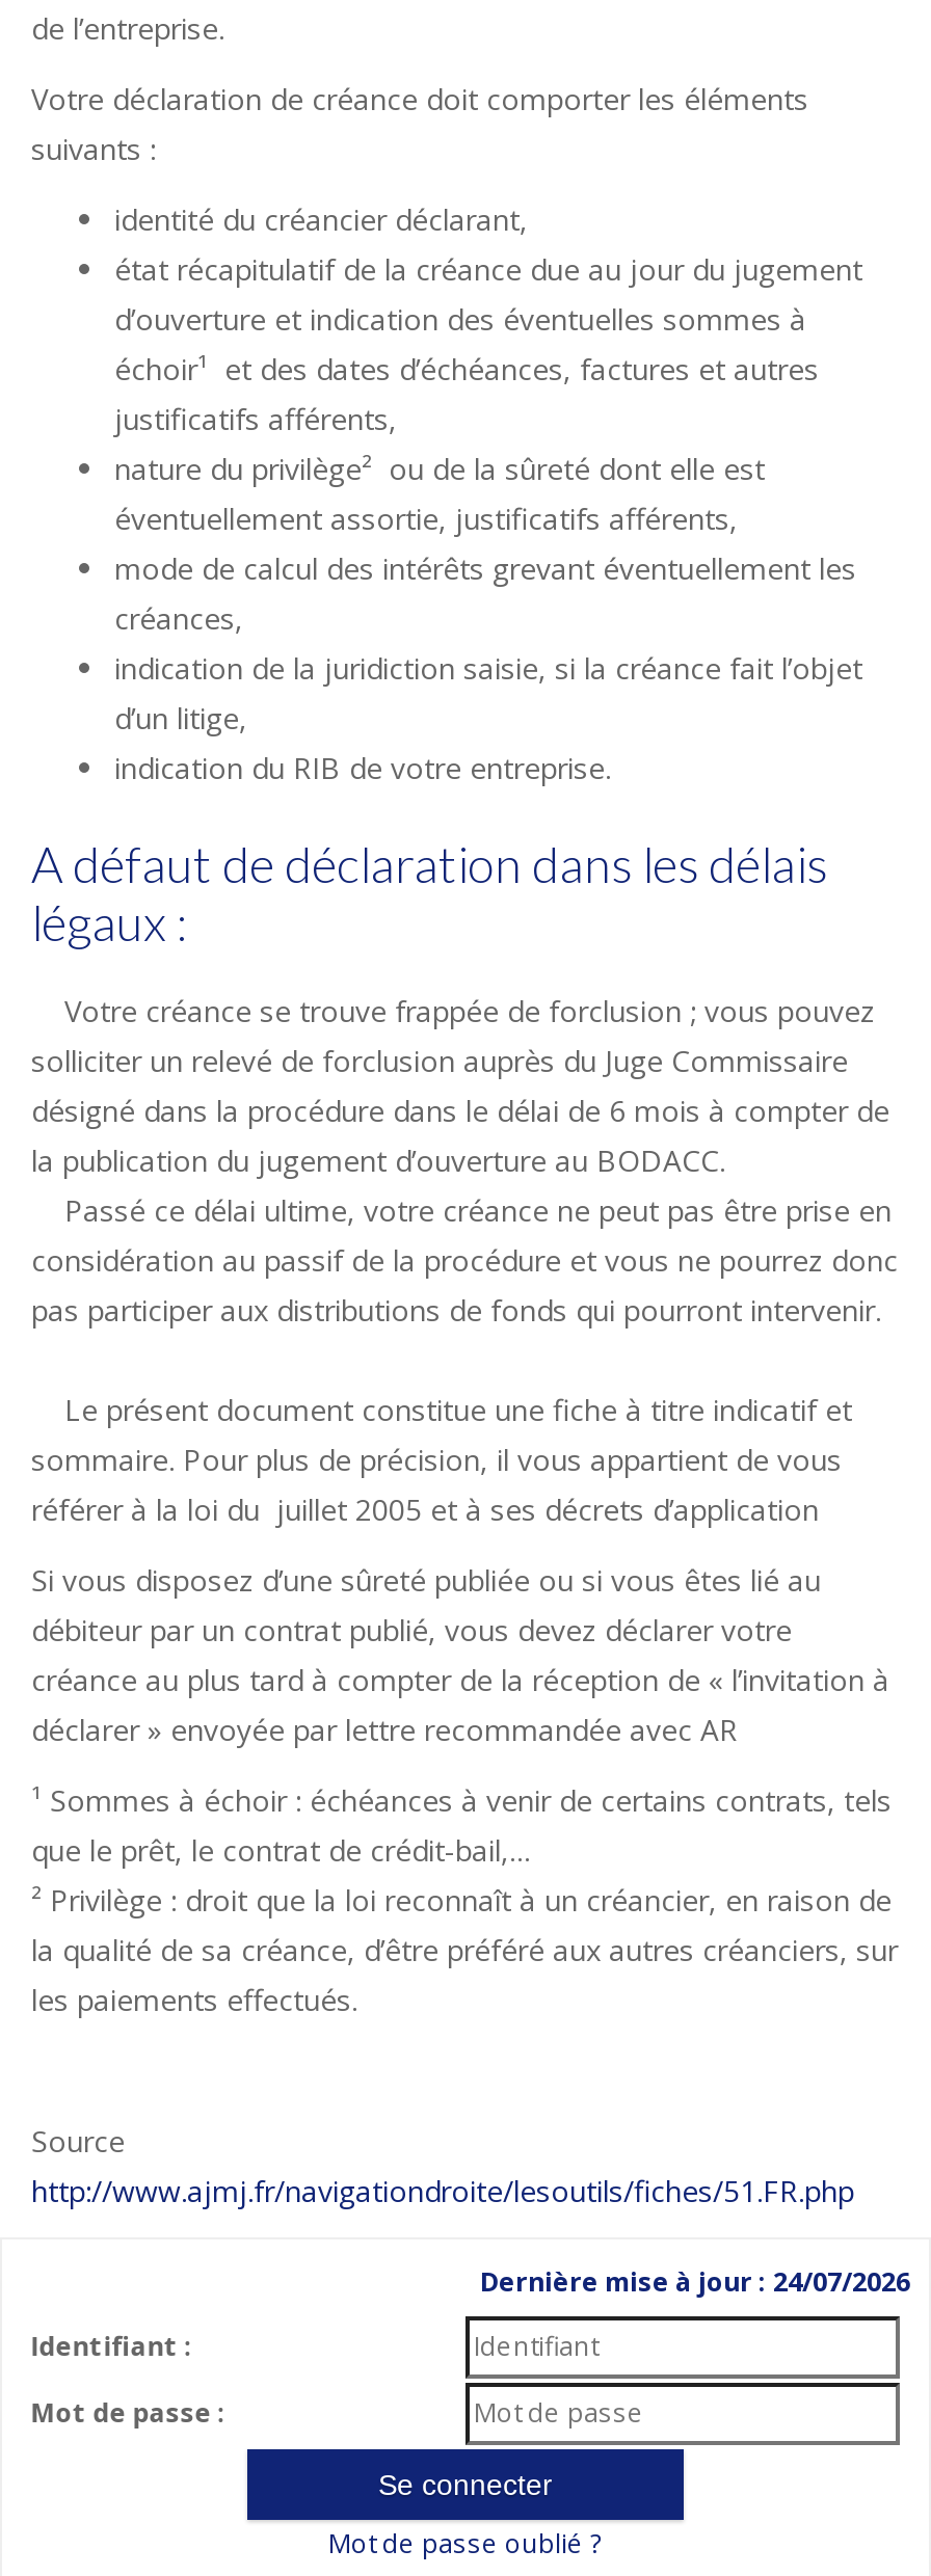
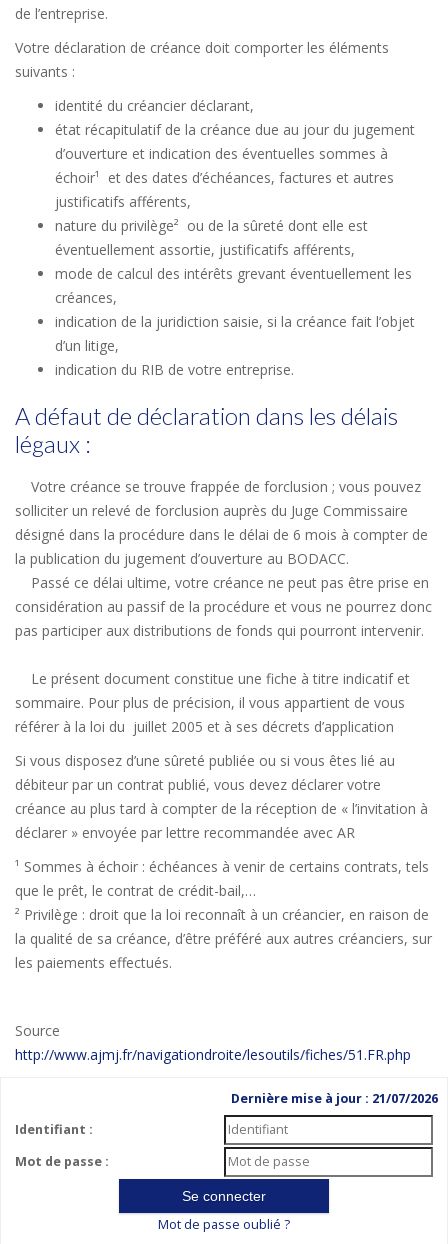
[480,2264,910,2300] Dernière mise à jour : 24/07/2026 -> [231,1090,438,1107] Dernière mise à jour : 21/07/2026

